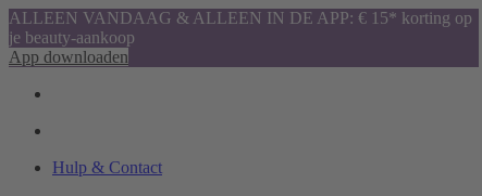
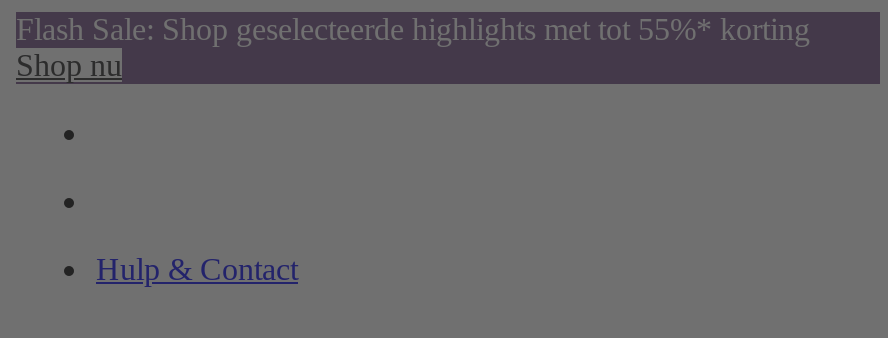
[9,9,472,66] ALLEEN VANDAAG & ALLEEN IN DE APP: € 15* korting op | je beauty-aankoop | App downloaden -> [16,12,810,82] Flash Sale: Shop geselecteerde highlights met tot 55%* korting | Shop nu

